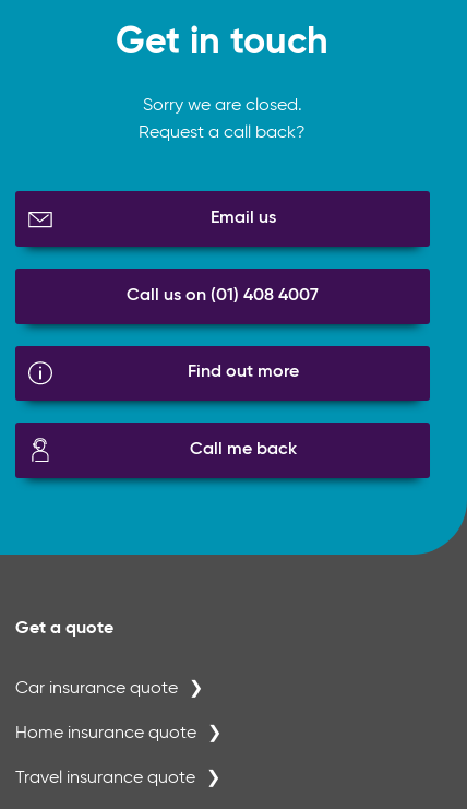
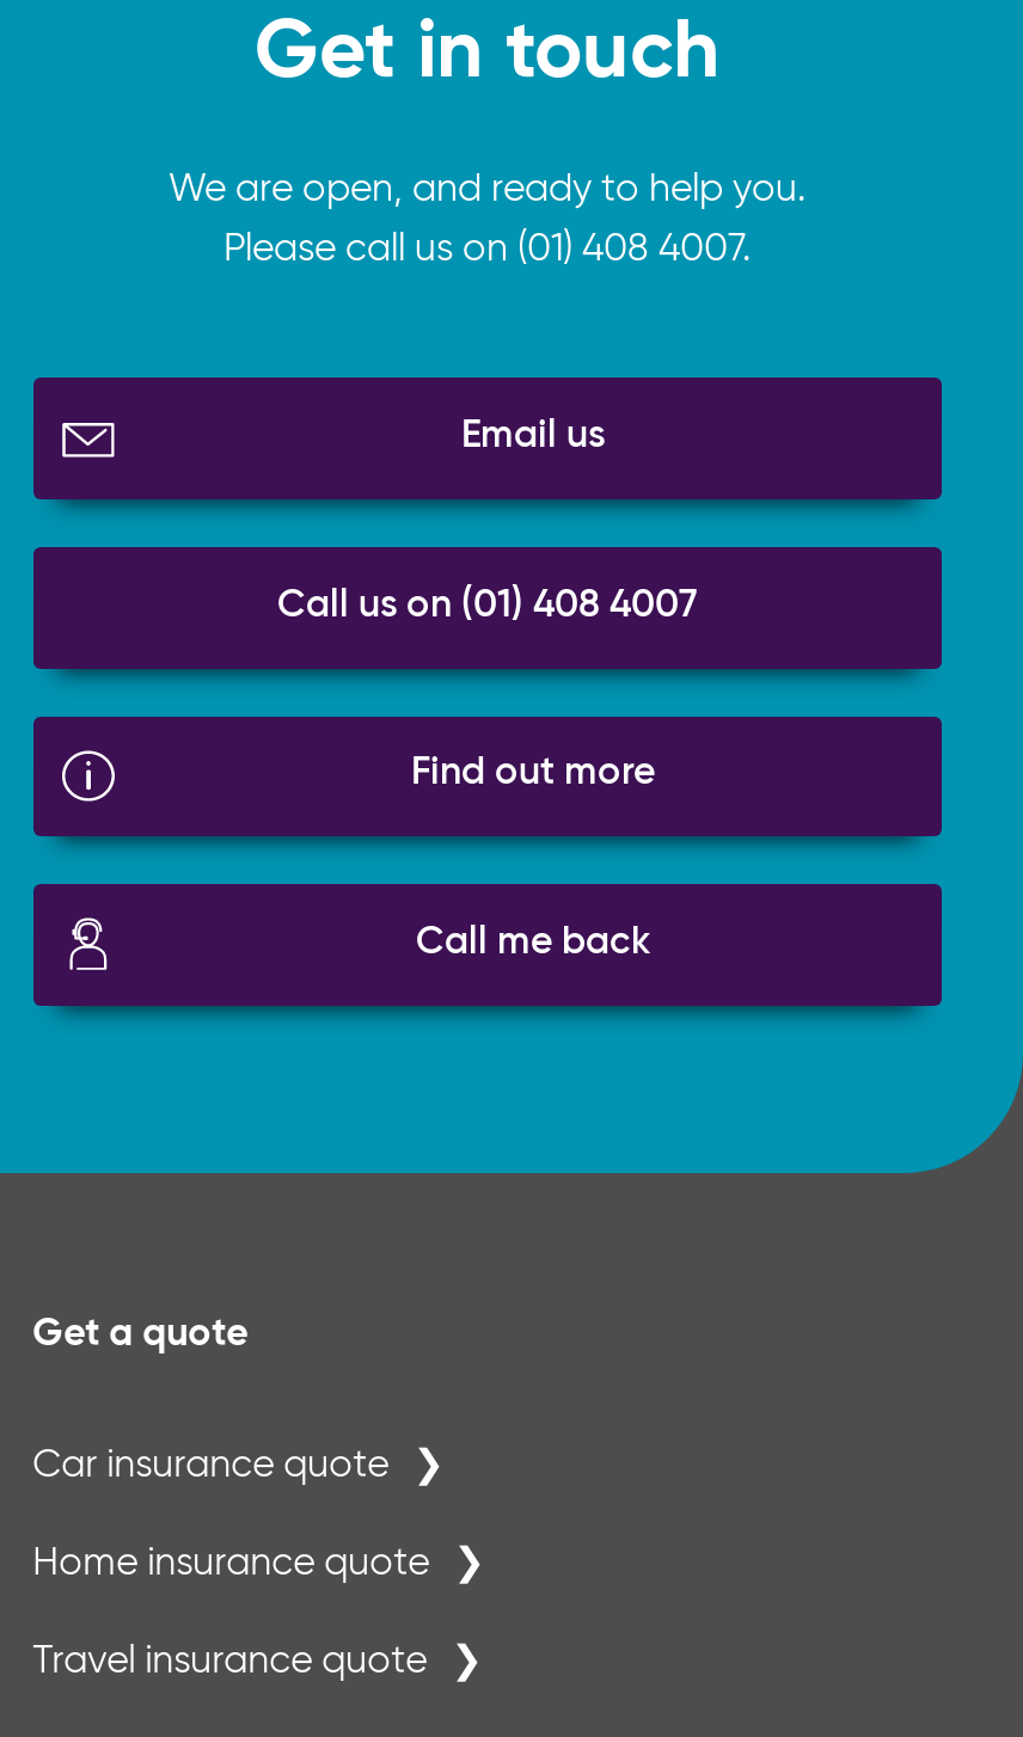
[143,98,302,115] Sorry we are closed. -> [169,173,807,211] We are open, and ready to help you.
[139,125,306,142] Request a call back? -> [223,233,752,271] Please call us on (01) 408 4007.

